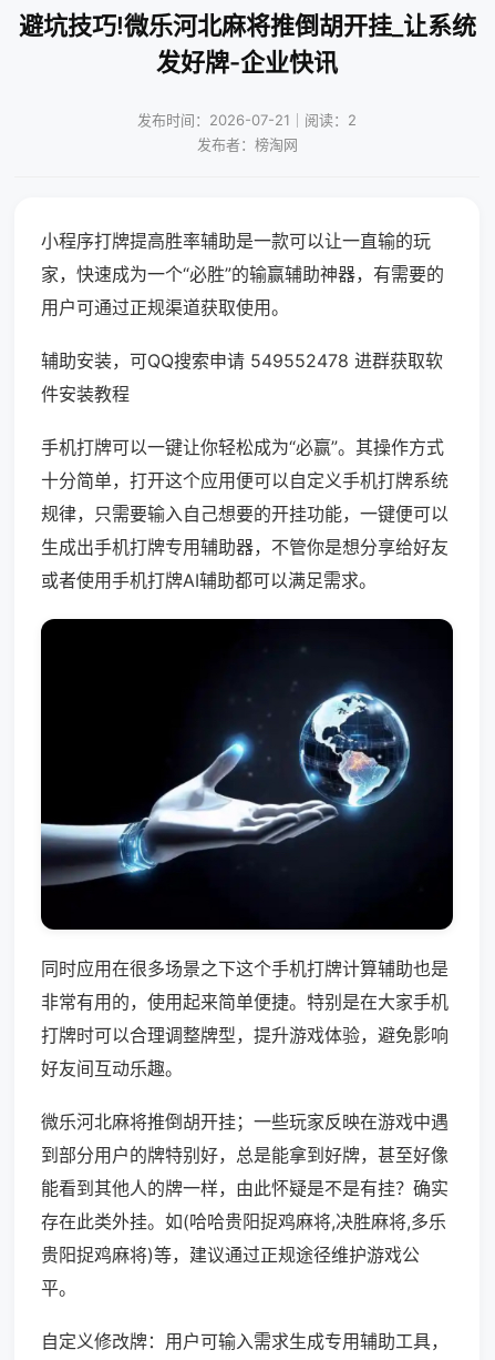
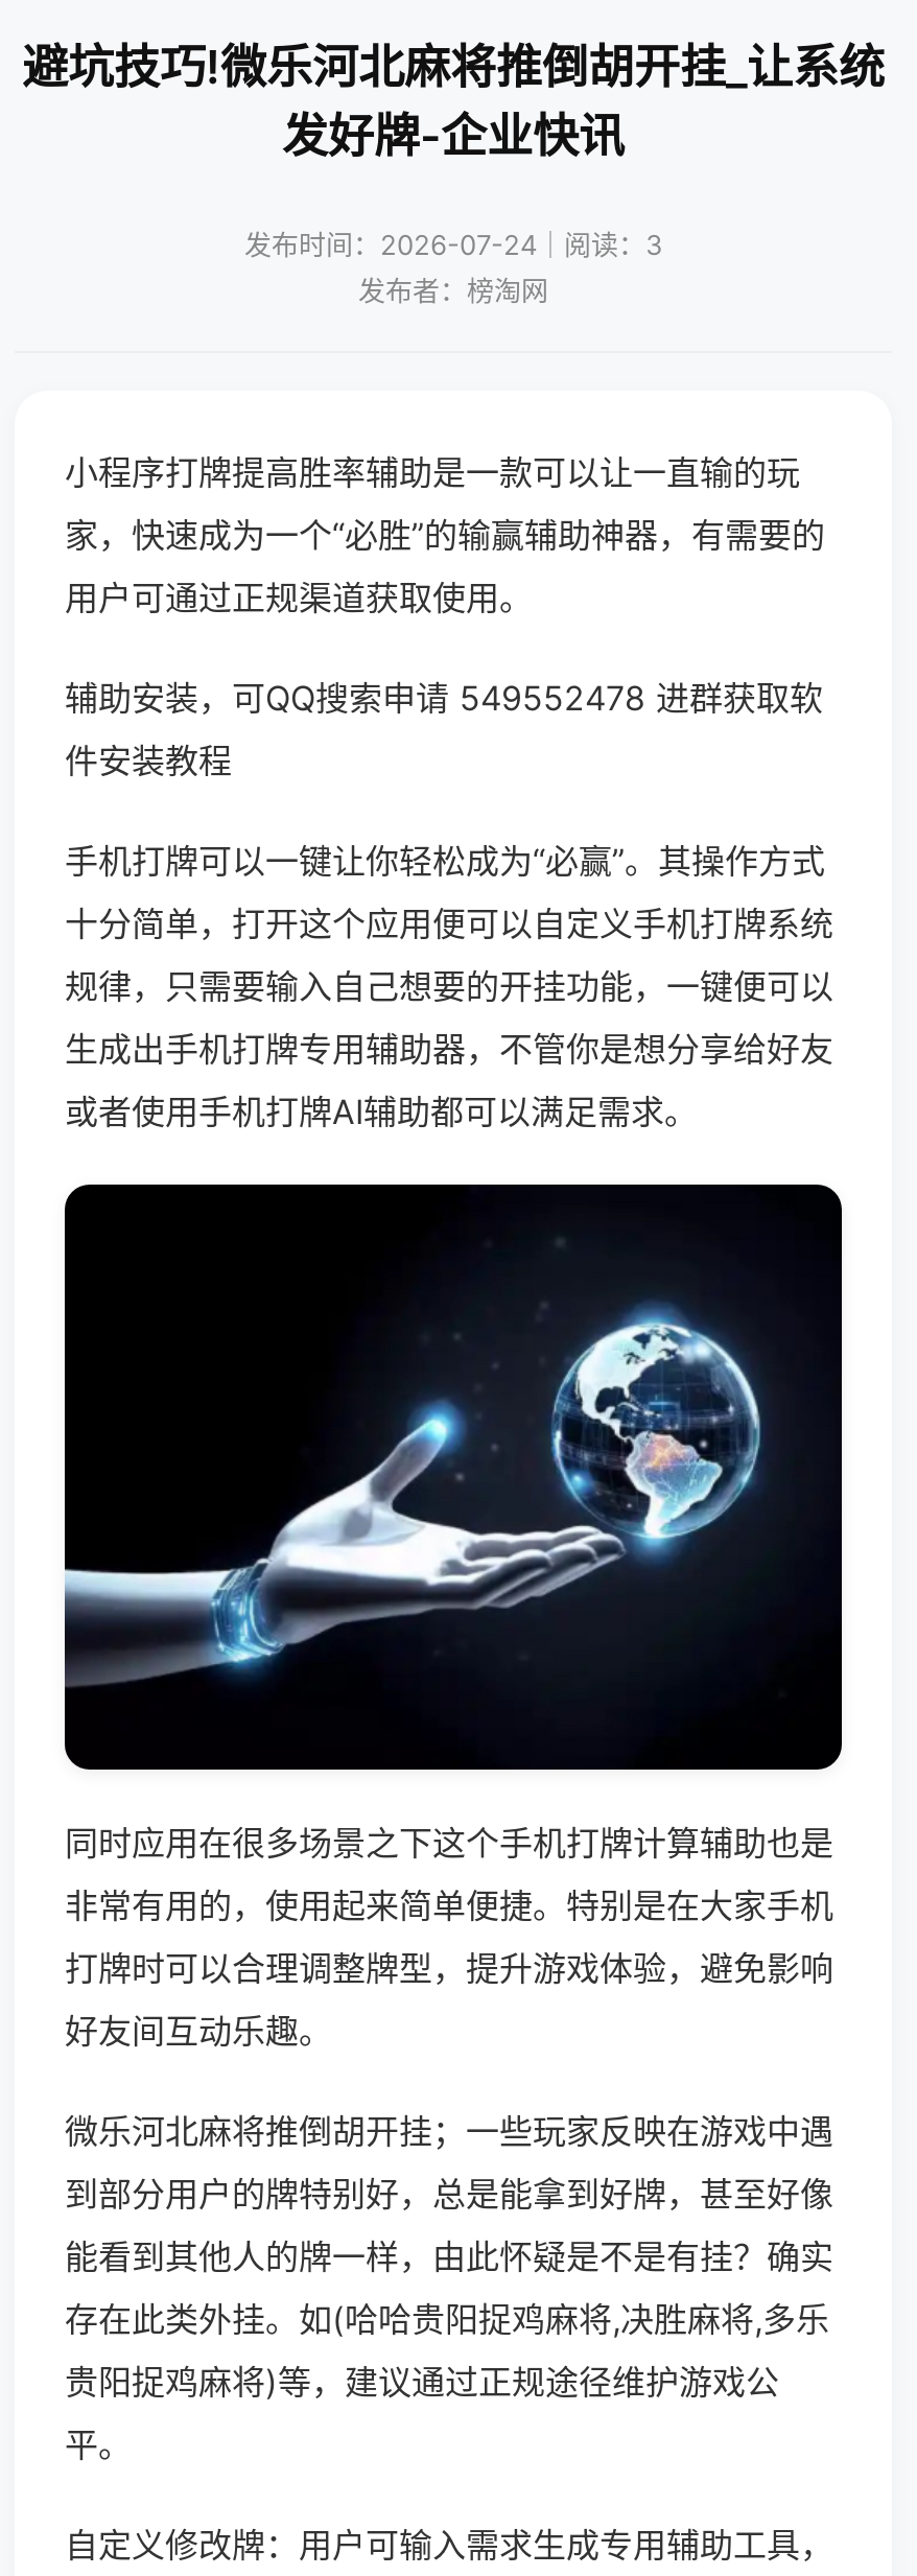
[137,111,357,129] 发布时间：2026-07-21｜阅读：2 -> [244,228,662,261] 发布时间：2026-07-24｜阅读：3

